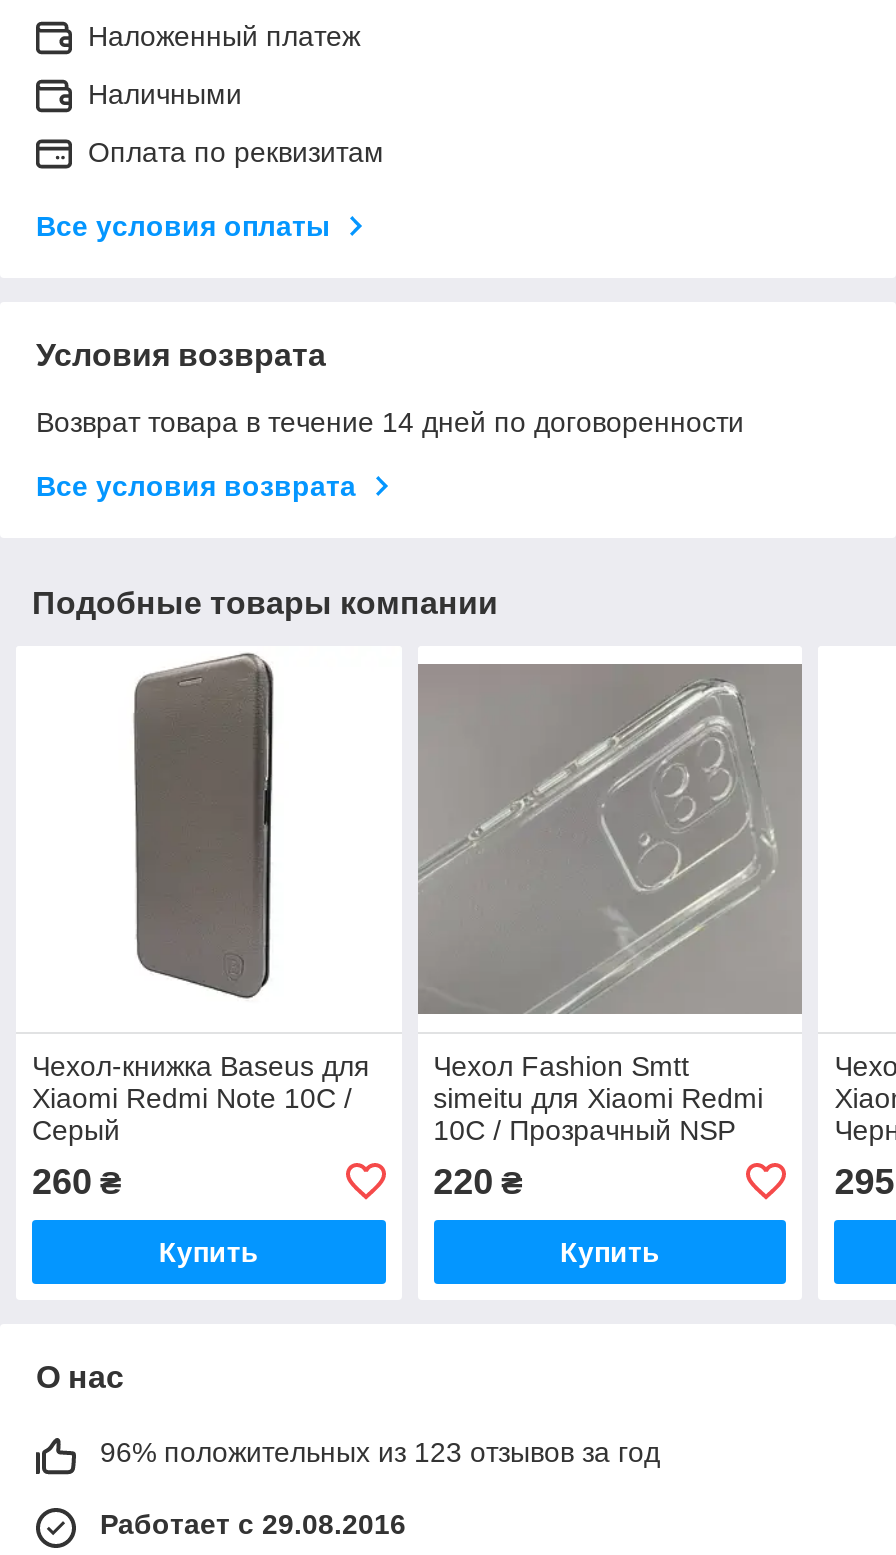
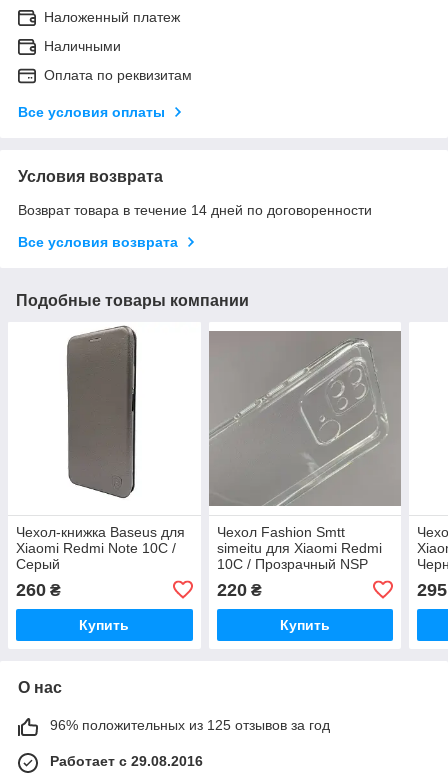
[100,1436,660,1468] 96% положительных из 123 отзывов за год -> [50,717,330,733] 96% положительных из 125 отзывов за год

